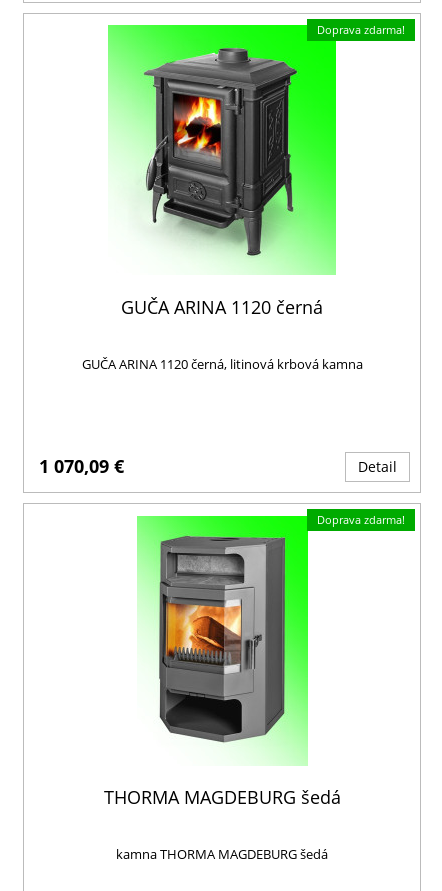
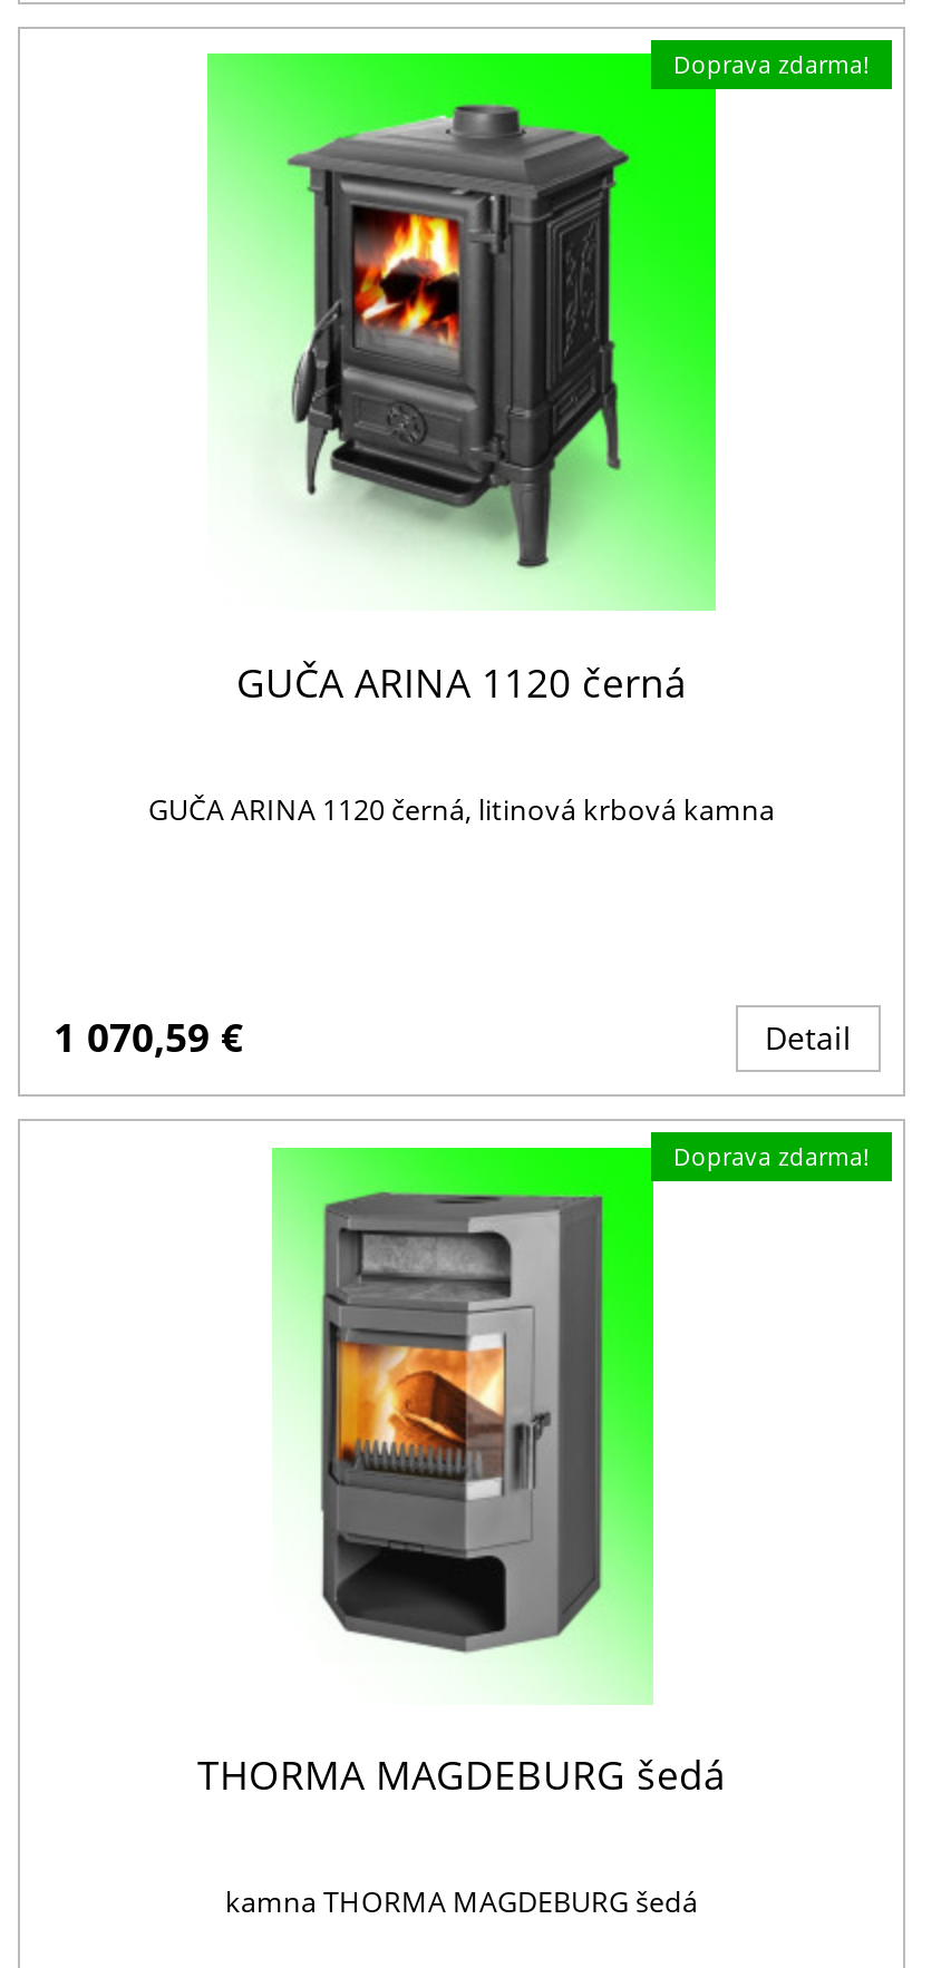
[39,454,124,478] 1 070,09 € -> [54,1011,243,1064] 1 070,59 €

